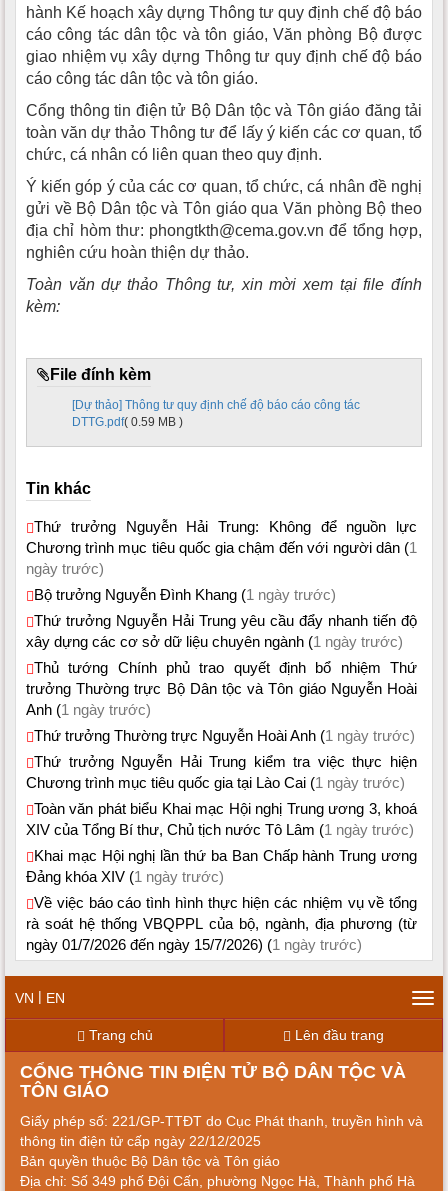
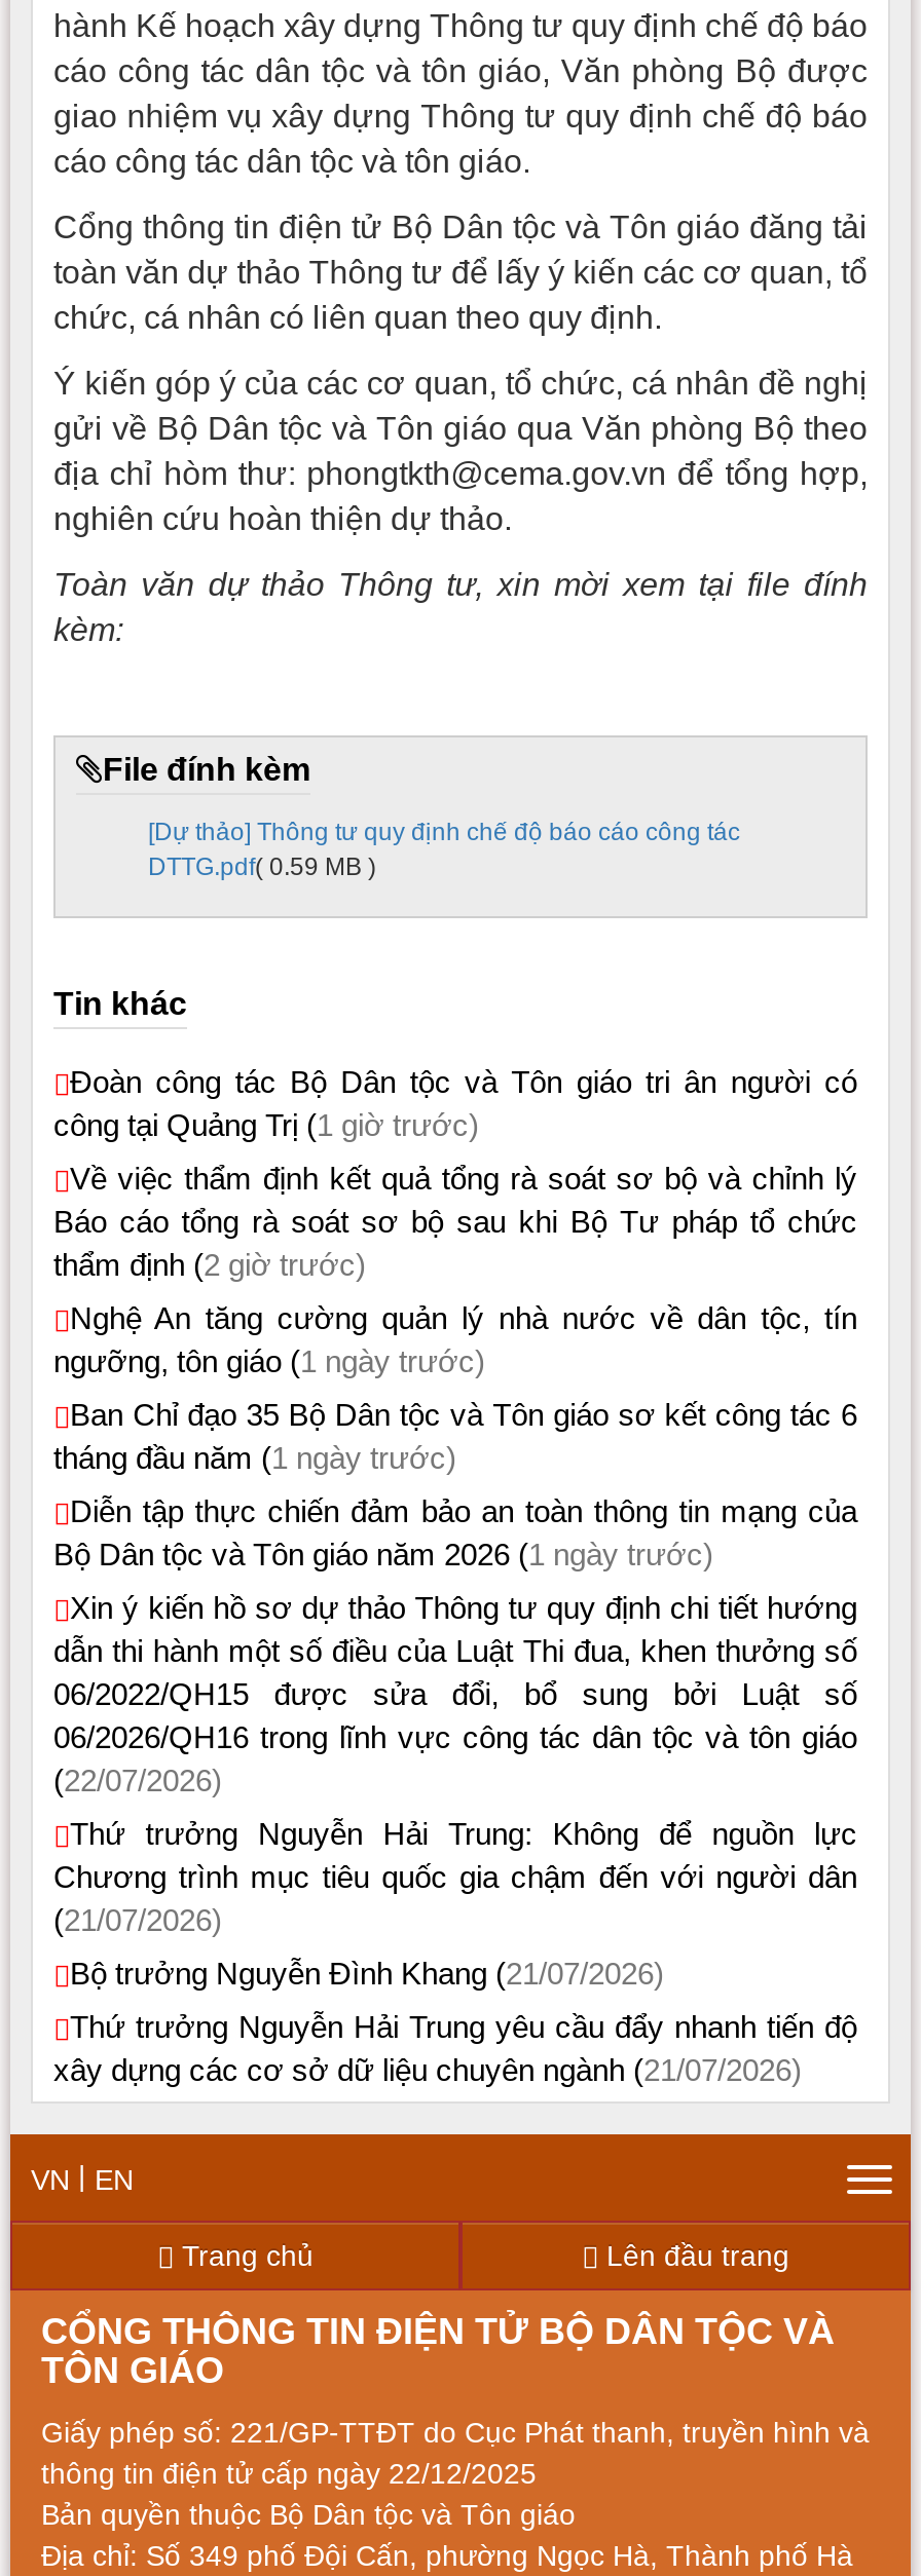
none -> [53,1064,857,1797] Đoàn công tác Bộ Dân tộc và Tôn giáo tri ân người có | công tại Quảng Trị (1 giờ trước) | Về việc thẩm định kết quả tổng rà soát sơ bộ và chỉnh lý | Báo cáo tổng rà soát sơ bộ sau khi Bộ Tư pháp tổ chức | thẩm định (2 giờ trước) | Nghệ An tăng cường quản lý nhà nước về dân tộc, tín | ngưỡng, tôn giáo (1 ngày trước) | Ban Chỉ đạo 35 Bộ Dân tộc và Tôn giáo sơ kết công tác 6 | tháng đầu năm (1 ngày trước) | Diễn tập thực chiến đảm bảo an toàn thông tin mạng của | Bộ Dân tộc và Tôn giáo năm 2026 (1 ngày trước) | Xin ý kiến hồ sơ dự thảo Thông tư quy định chi tiết hướng | dẫn thi hành một số điều của Luật Thi đua, khen thưởng số | 06/2022/QH15 được sửa đổi, bổ sung bởi Luật số | 06/2026/QH16 trong lĩnh vực công tác dân tộc và tôn giáo | (22/07/2026)
moved [34,518,417,535] -> [70,1816,857,1851]: Thứ trưởng Nguyễn Hải Trung: Không để nguồn lực
[26,539,417,577] Chương trình mục tiêu quốc gia chậm đến với người dân (1 | ngày trước) -> [53,1859,857,1937] Chương trình mục tiêu quốc gia chậm đến với người dân | (21/07/2026)
[34,586,336,603] Bộ trưởng Nguyễn Đình Khang (1 ngày trước) -> [70,1955,664,1990] Bộ trưởng Nguyễn Đình Khang (21/07/2026)
moved [34,612,417,629] -> [70,2009,857,2044]: Thứ trưởng Nguyễn Hải Trung yêu cầu đẩy nhanh tiến độ
[26,633,417,953] xây dựng các cơ sở dữ liệu chuyên ngành (1 ngày trước) | Thủ tướng Chính phủ trao quyết định bổ nhiệm Thứ | trưởng Thường trực Bộ Dân tộc và Tôn giáo Nguyễn Hoài | Anh (1 ngày trước) | Thứ trưởng Thường trực Nguyễn Hoài Anh (1 ngày trước) | Thứ trưởng Nguyễn Hải Trung kiểm tra việc thực hiện | Chương trình mục tiêu quốc gia tại Lào Cai (1 ngày trước) | Toàn văn phát biểu Khai mạc Hội nghị Trung ương 3, khoá | XIV của Tổng Bí thư, Chủ tịch nước Tô Lâm (1 ngày trước) | Khai mạc Hội nghị lần thứ ba Ban Chấp hành Trung ương | Đảng khóa XIV (1 ngày trước) | Về việc báo cáo tình hình thực hiện các nhiệm vụ về tổng | rà soát hệ thống VBQPPL của bộ, ngành, địa phương (từ | ngày 01/7/2026 đến ngày 15/7/2026) (1 ngày trước) -> [53,2052,802,2087] xây dựng các cơ sở dữ liệu chuyên ngành (21/07/2026)

